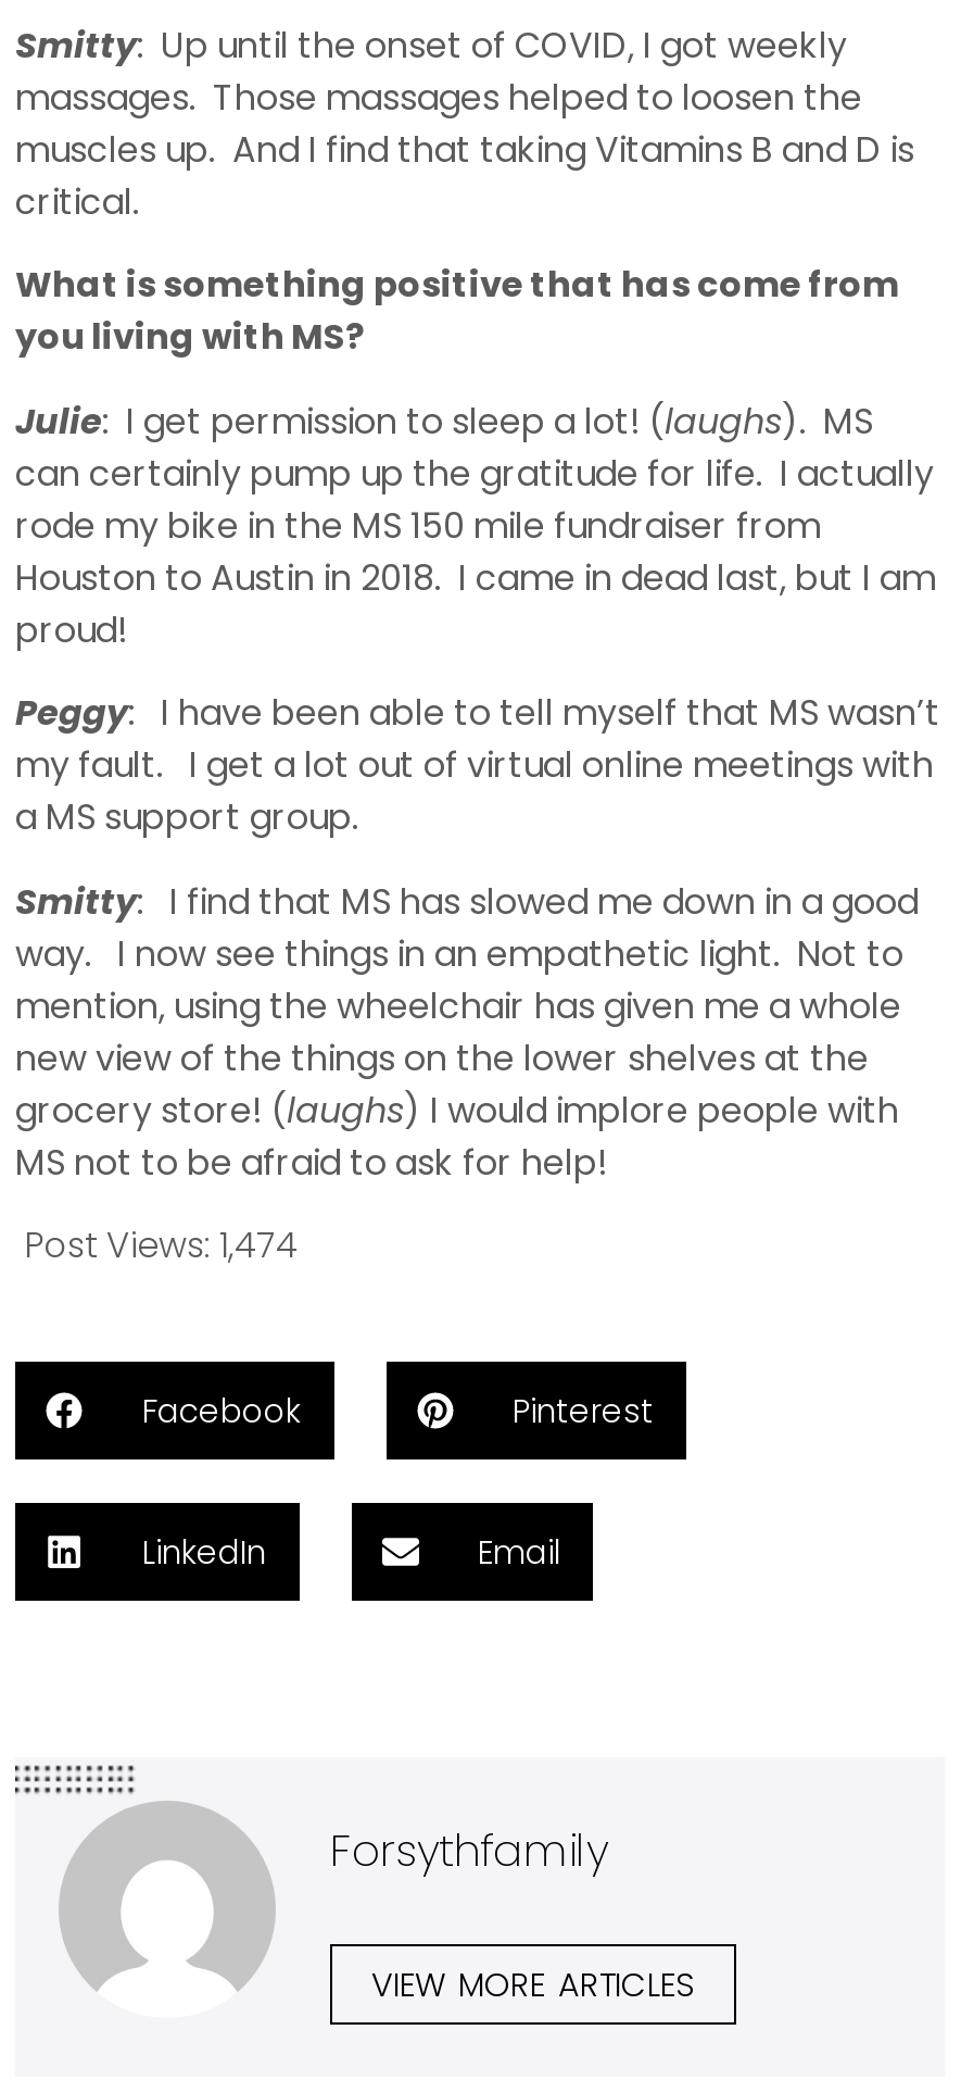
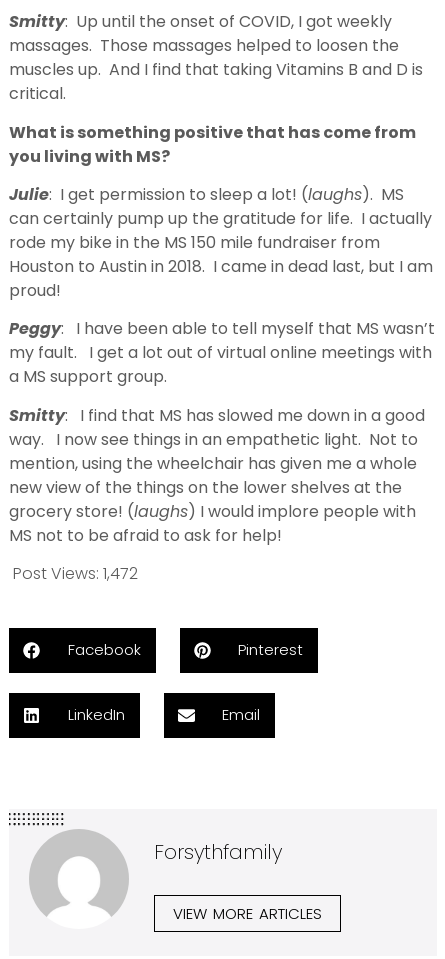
[24,1220,298,1270] Post Views: 1,474 -> [13,562,138,585] Post Views: 1,472

